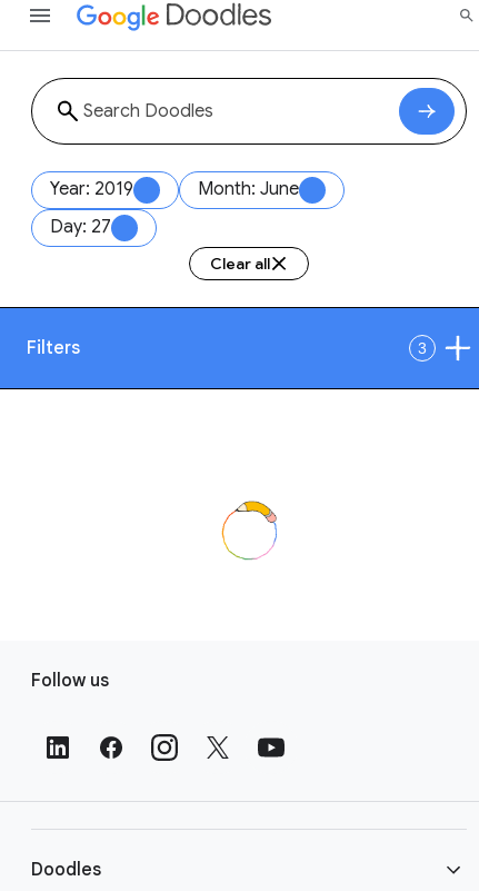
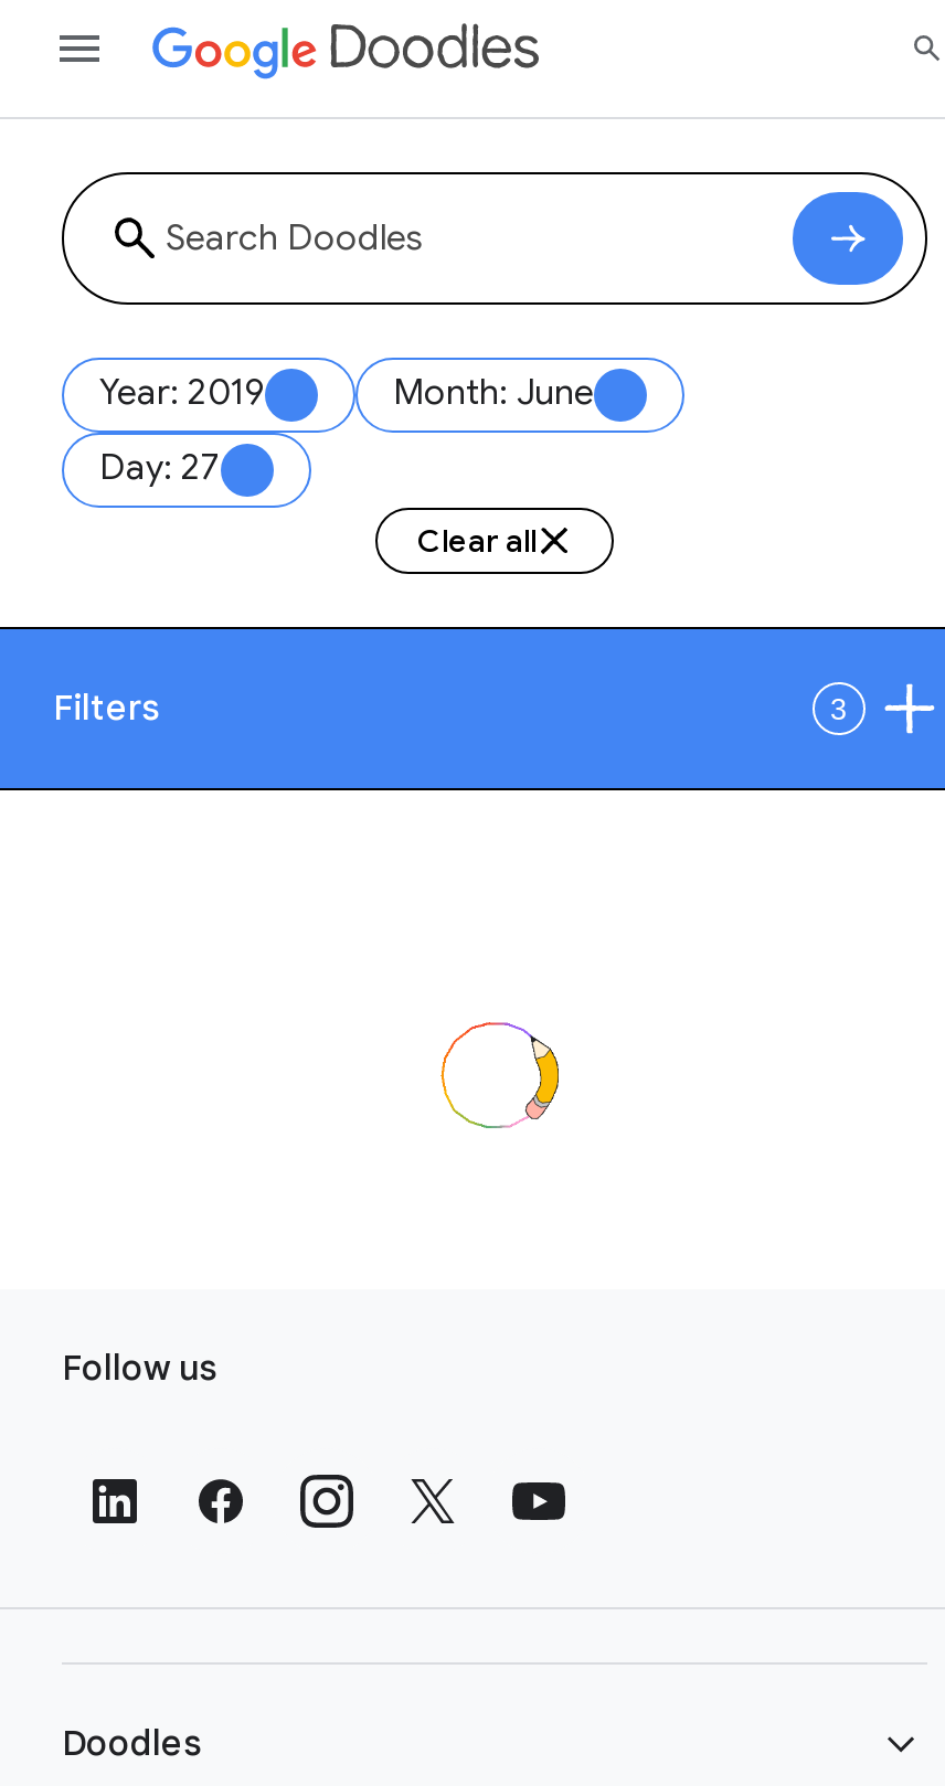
[234,499,281,555] [image] -> [468,1011,561,1121] [image]

